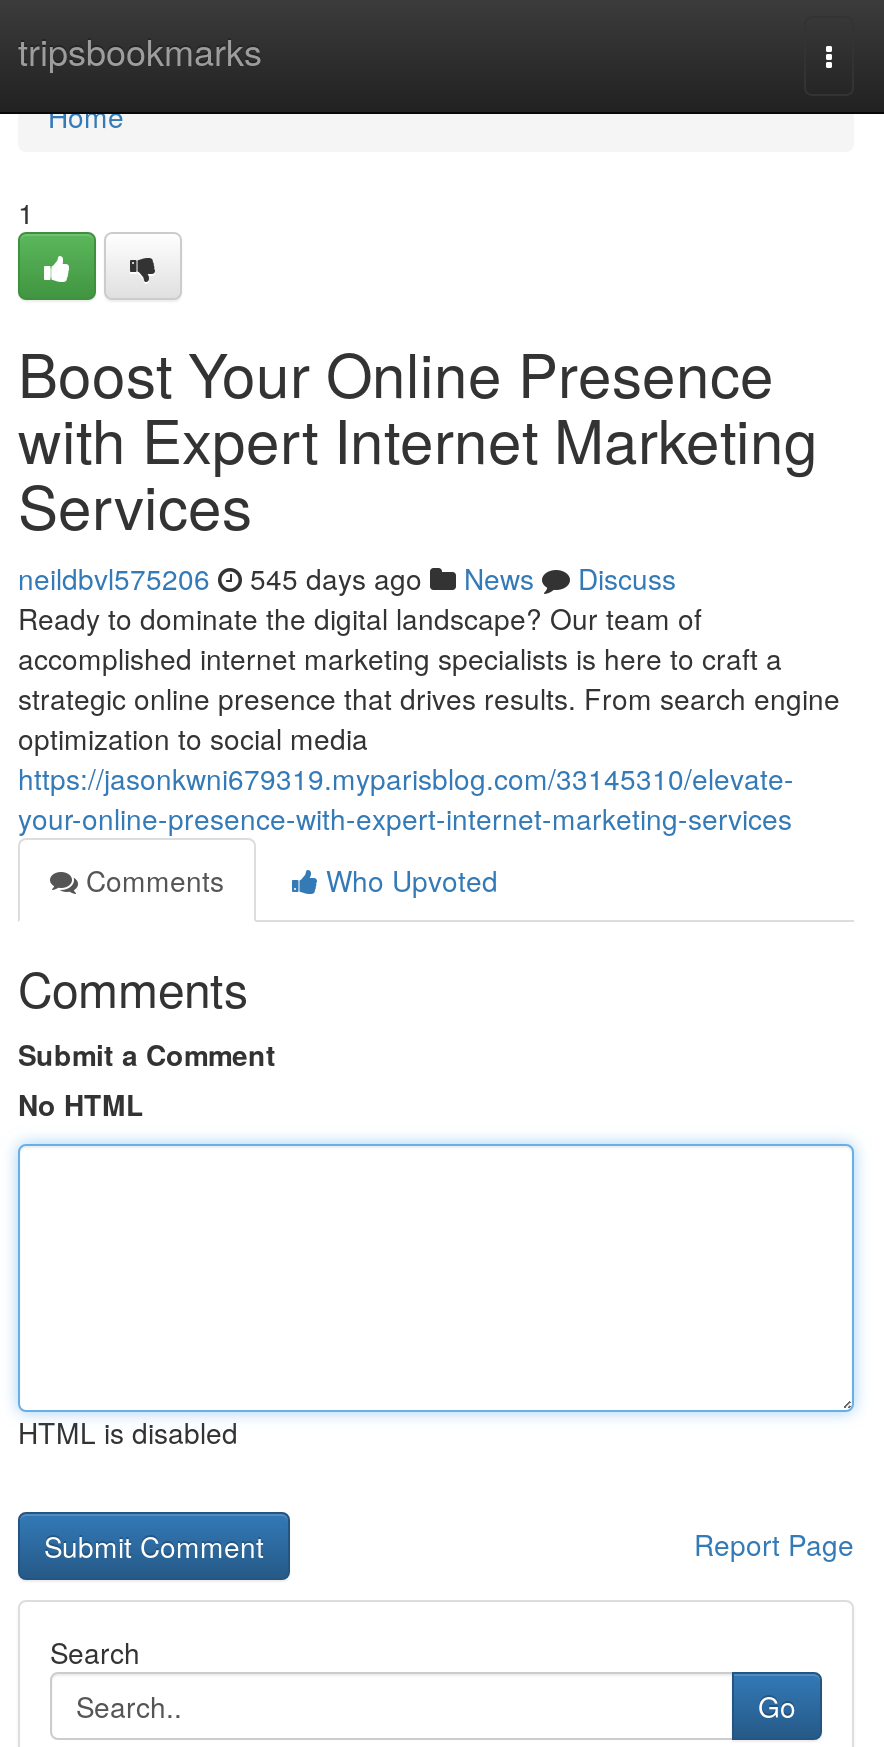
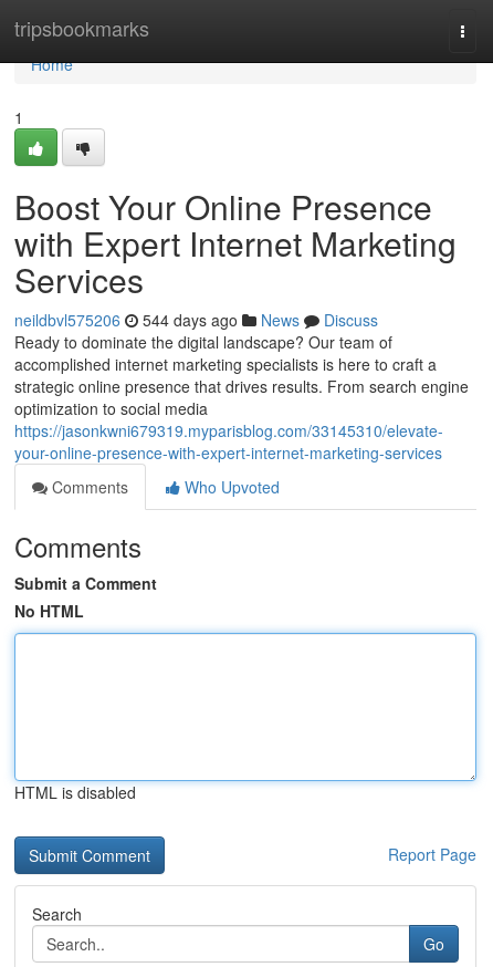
[18,558,676,598] neildbvl575206 545 days ago News Discuss -> [14,309,378,331] neildbvl575206 544 days ago News Discuss

